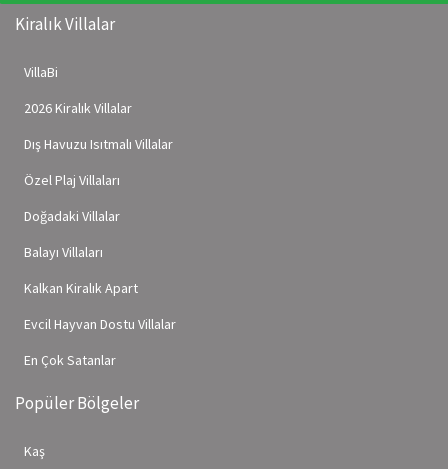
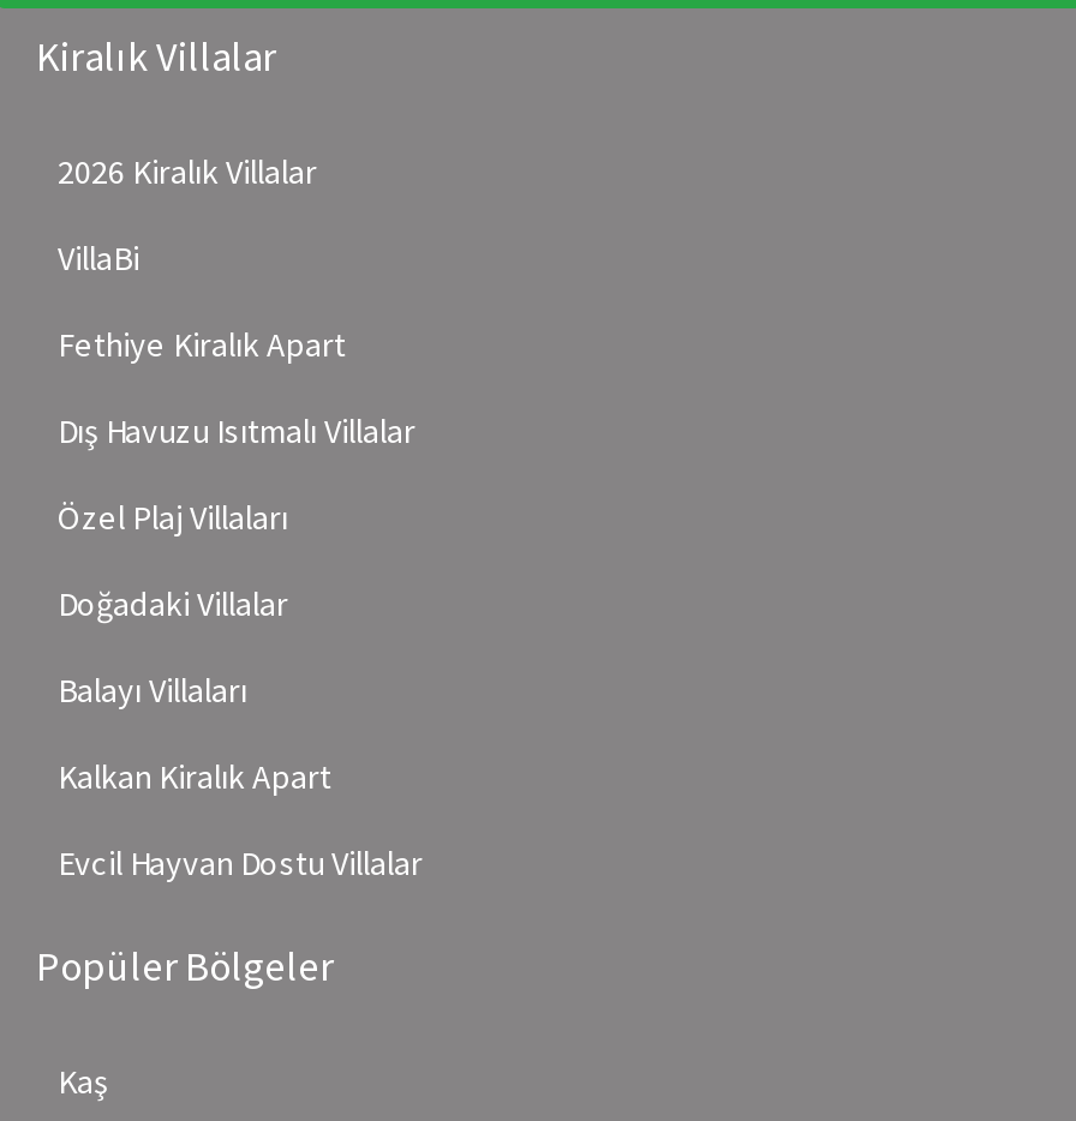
moved [24,63,58,81] -> [58,237,139,280]: VillaBi
none -> [58,323,346,366] Fethiye Kiralık Apart
moved [24,99,132,117] -> [58,150,317,193]: 2026 Kiralık Villalar
moved [24,135,176,333] -> [58,410,423,885]: Dış Havuzu Isıtmalı Villalar | Özel Plaj Villaları | Doğadaki Villalar | Balayı Villaları | Kalkan Kiralık Apart | Evcil Hayvan Dostu Villalar
[24,351,116,369] En Çok Satanlar -> none

